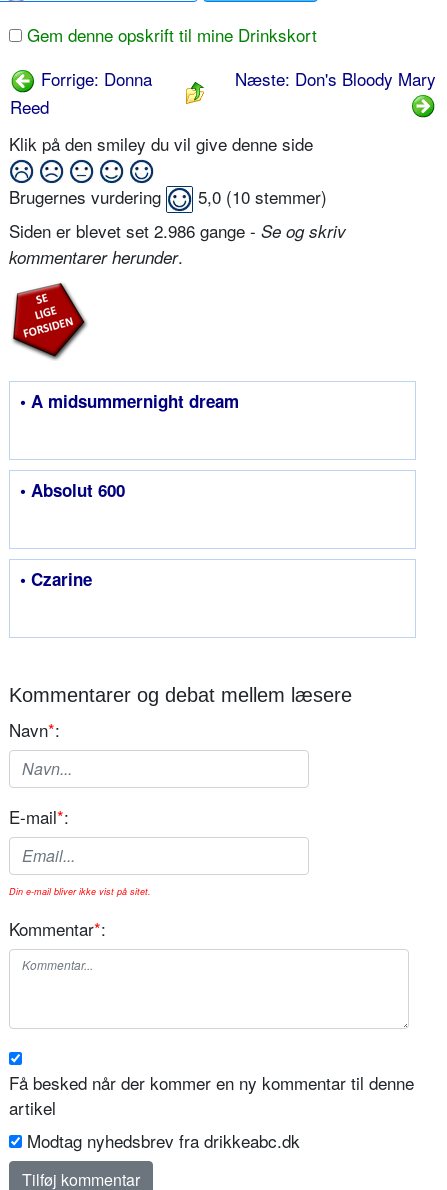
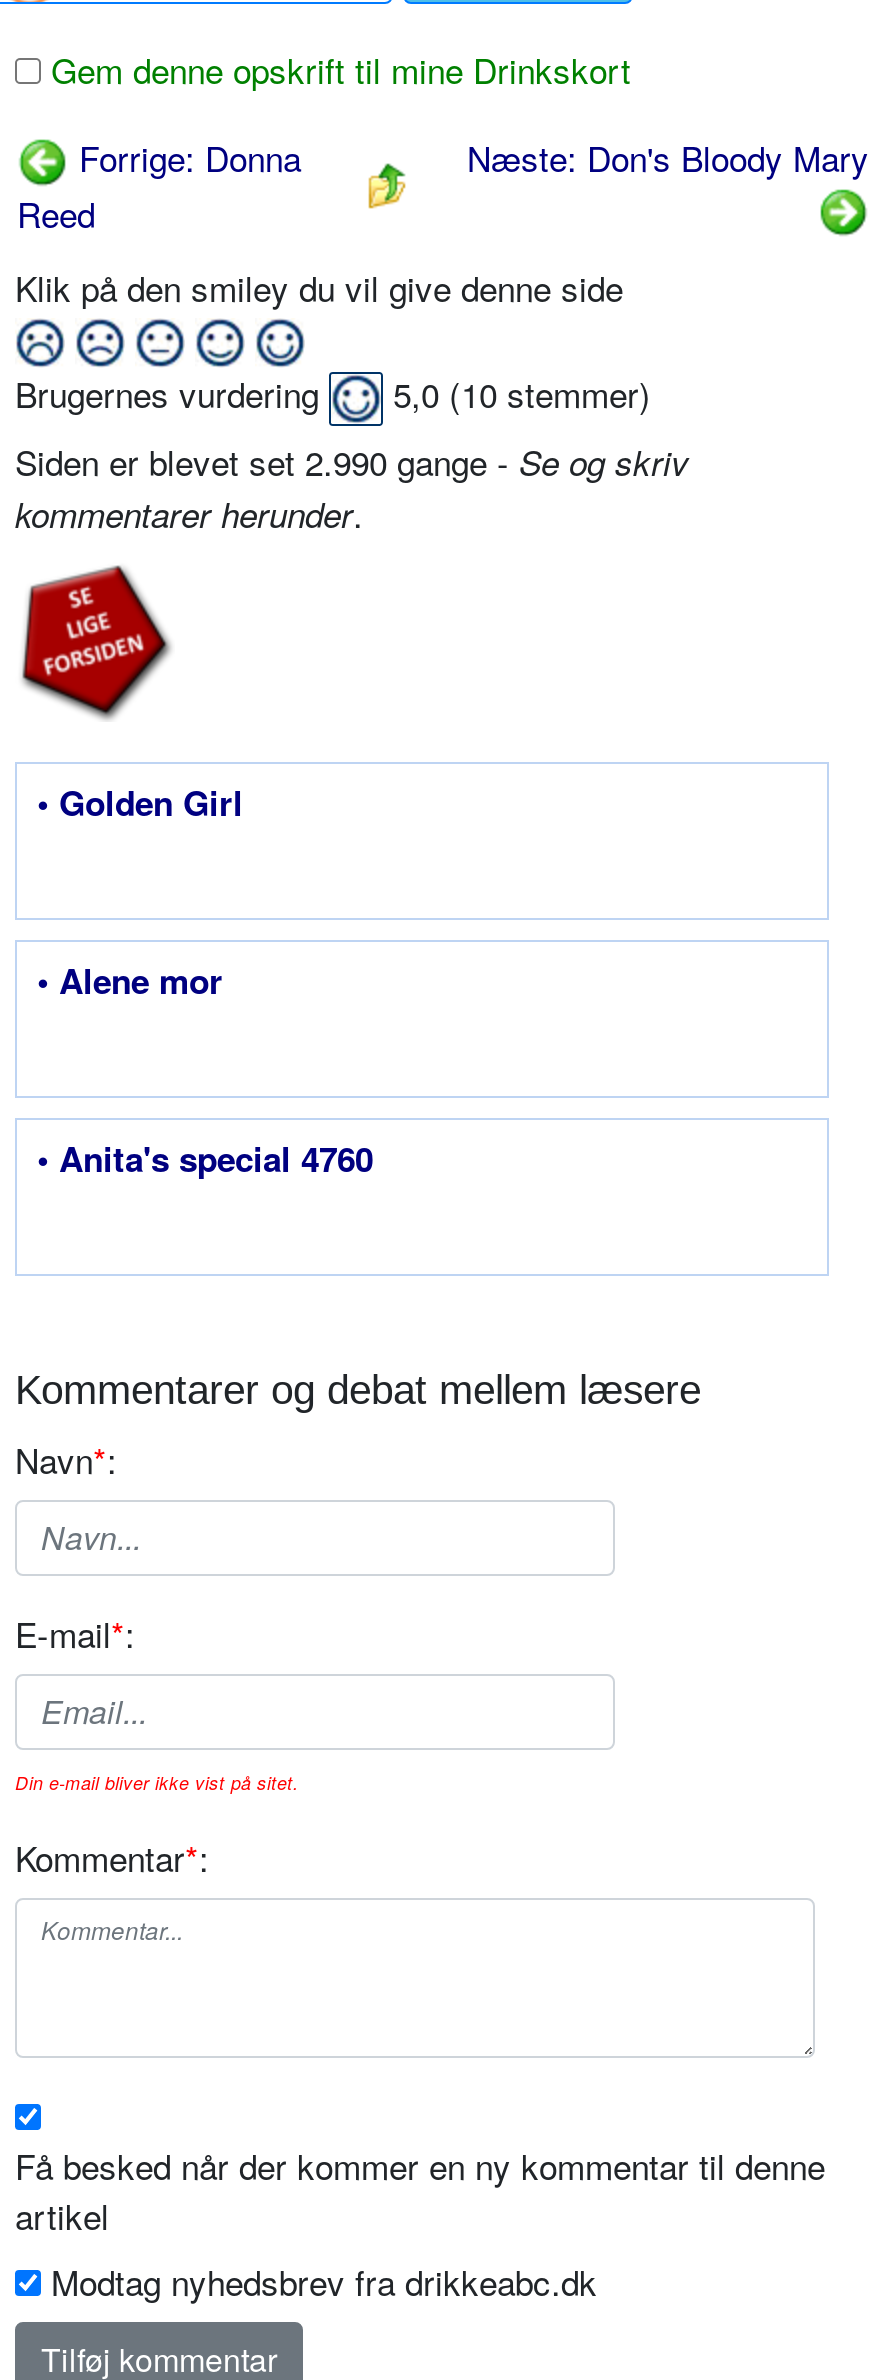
[9,218,346,243] Siden er blevet set 2.986 gange - Se og skriv -> [15,435,689,485] Siden er blevet set 2.990 gange - Se og skriv
[20,389,239,413] • A midsummernight dream -> [37,777,243,825] • Golden Girl
[20,478,125,502] • Absolut 600 -> [37,955,223,1003] • Alene mor
[20,567,92,591] • Czarine -> [37,1133,373,1181] • Anita's special 4760

